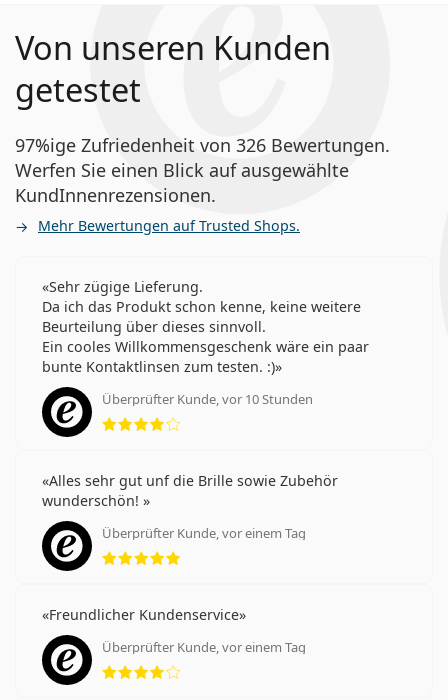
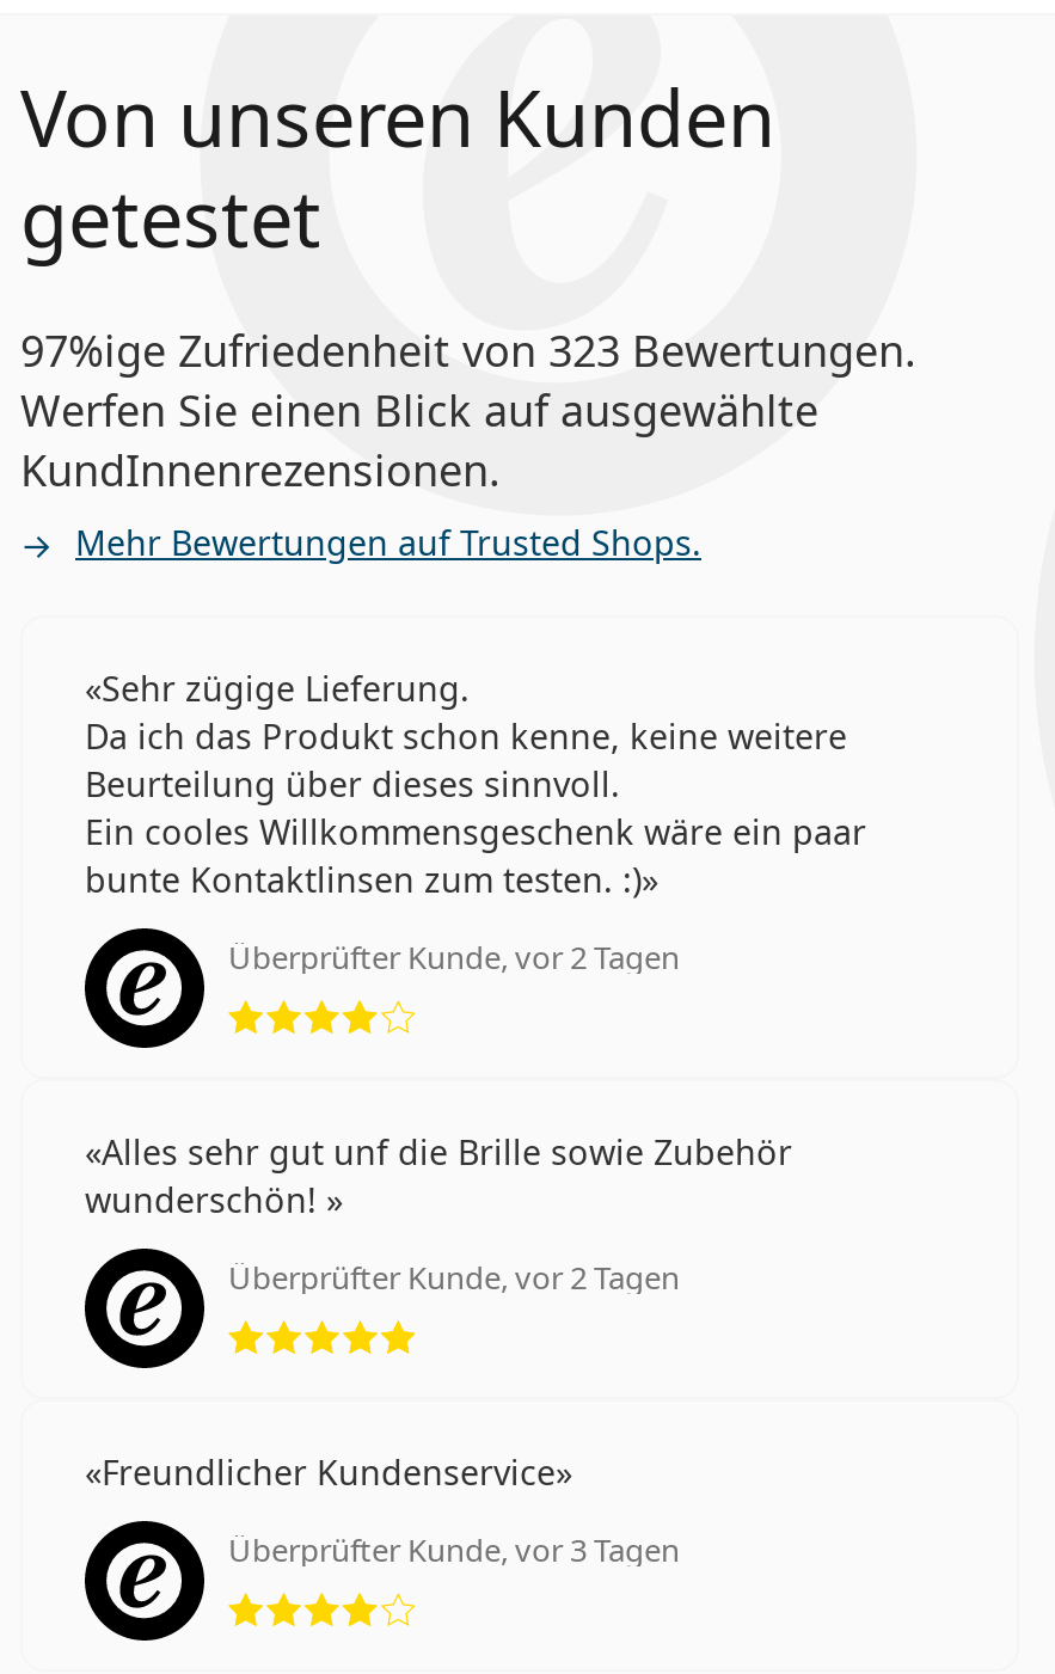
[15,133,390,157] 97%ige Zufriedenheit von 326 Bewertungen. -> [20,321,916,378] 97%ige Zufriedenheit von 323 Bewertungen.
[102,390,313,408] Überprüfter Kunde, vor 10 Stunden -> [228,935,680,978] Überprüfter Kunde, vor 2 Tagen
[102,524,306,542] Überprüfter Kunde, vor einem Tag -> [228,1256,680,1299] Überprüfter Kunde, vor 2 Tagen
[102,638,306,656] Überprüfter Kunde, vor einem Tag -> [228,1528,680,1571] Überprüfter Kunde, vor 3 Tagen

